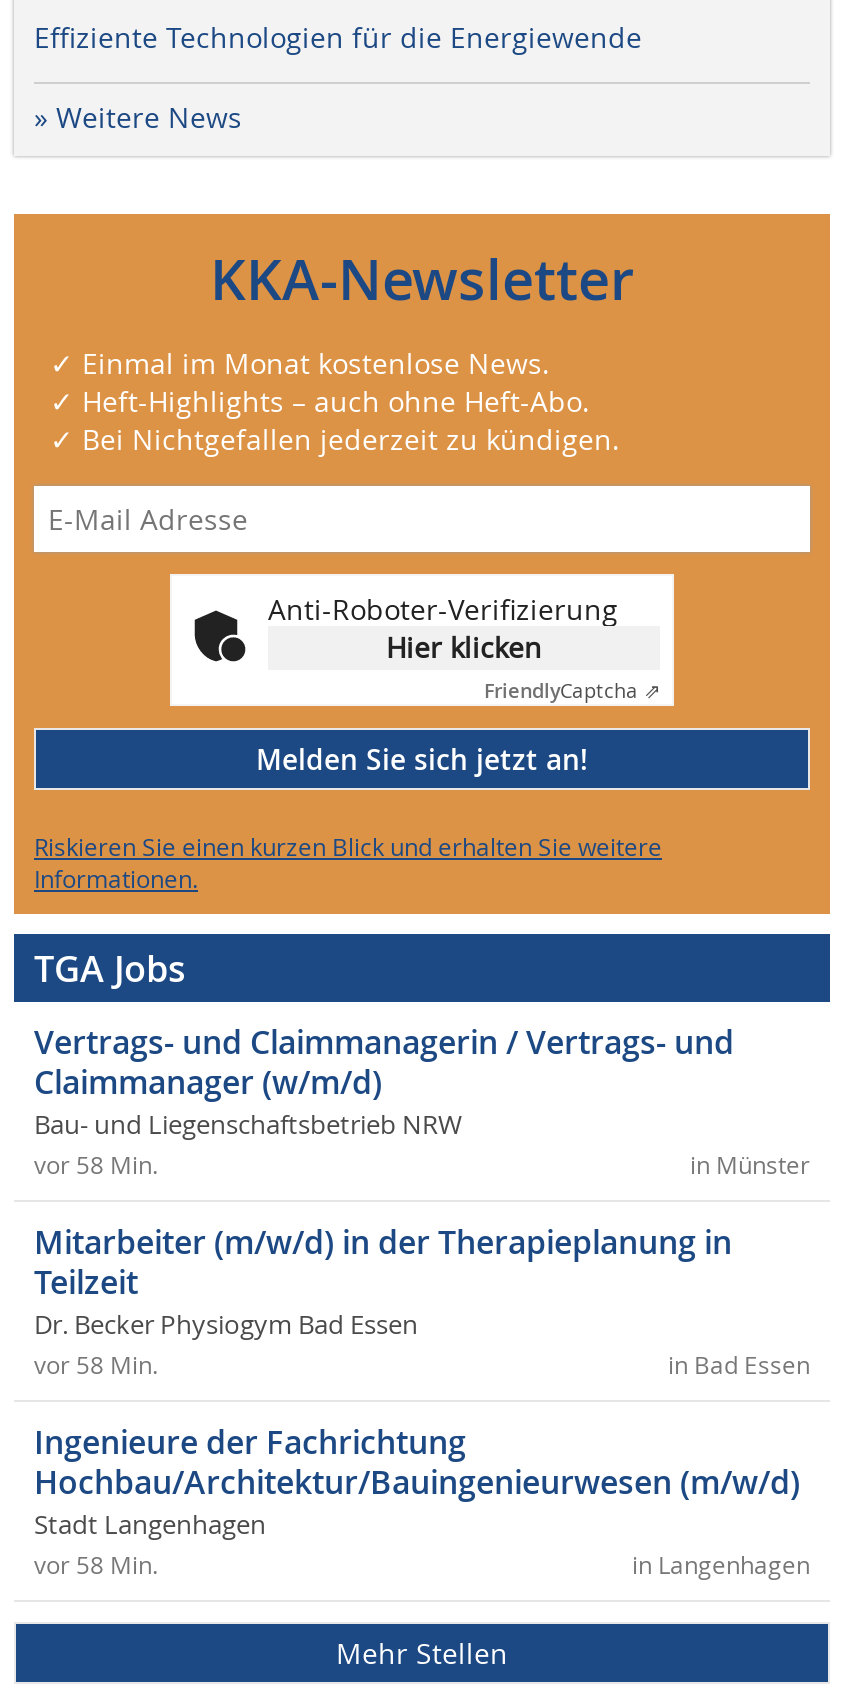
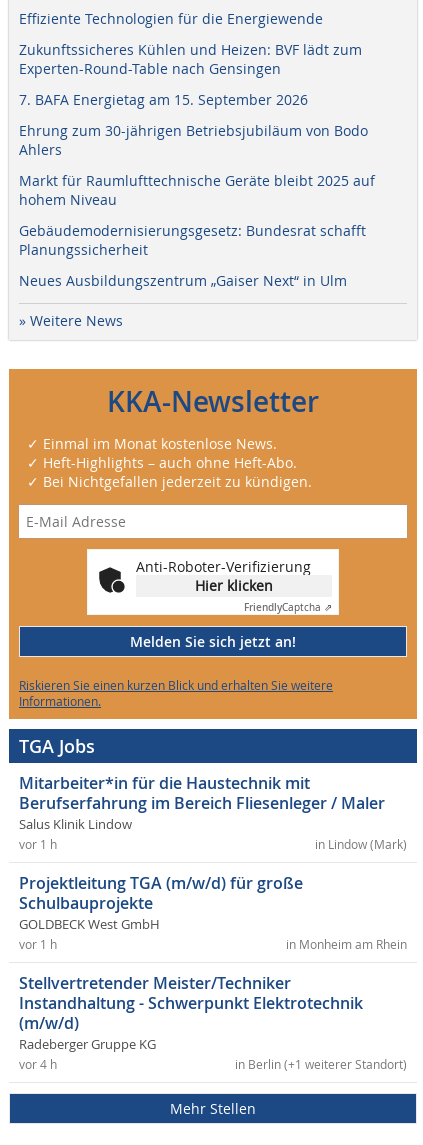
none -> [19,40,375,290] Zukunftssicheres Kühlen und Heizen: BVF lädt zum | Experten-Round-Table nach Gensingen | 7. BAFA Energietag am 15. September 2026 | Ehrung zum 30-jährigen Betriebsjubiläum von Bodo | Ahlers | Markt für Raumlufttechnische Geräte bleibt 2025 auf | hohem Niveau | Gebäudemodernisierungsgesetz: Bundesrat schafft | Planungssicherheit | Neues Ausbildungszentrum „Gaiser Next“ in Ulm
[34,1020,810,1180] Vertrags- und Claimmanagerin / Vertrags- und | Claimmanager (w/m/d) | Bau- und Liegenschaftsbetrieb NRW | in Münster | vor 58 Min. -> [19,772,407,852] Mitarbeiter*in für die Haustechnik mit | Berufserfahrung im Bereich Fliesenleger / Maler | Salus Klinik Lindow | in Lindow (Mark) | vor 1 h
[34,1220,810,1380] Mitarbeiter (m/w/d) in der Therapieplanung in | Teilzeit | Dr. Becker Physiogym Bad Essen | in Bad Essen | vor 58 Min. -> [19,872,407,952] Projektleitung TGA (m/w/d) für große | Schulbauprojekte | GOLDBECK West GmbH | in Monheim am Rhein | vor 1 h
[34,1420,810,1580] Ingenieure der Fachrichtung | Hochbau/Architektur/Bauingenieurwesen (m/w/d) | Stadt Langenhagen | in Langenhagen | vor 58 Min. -> [19,972,407,1072] Stellvertretender Meister/Techniker | Instandhaltung - Schwerpunkt Elektrotechnik | (m/w/d) | Radeberger Gruppe KG | in Berlin (+1 weiterer Standort) | vor 4 h

